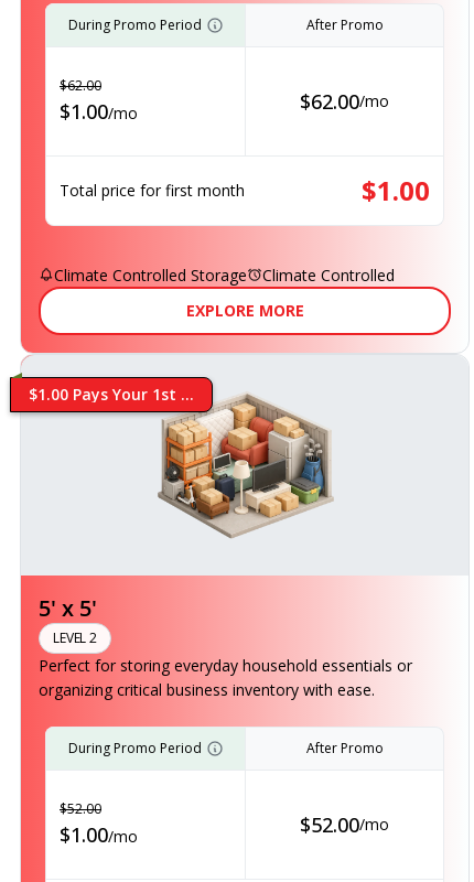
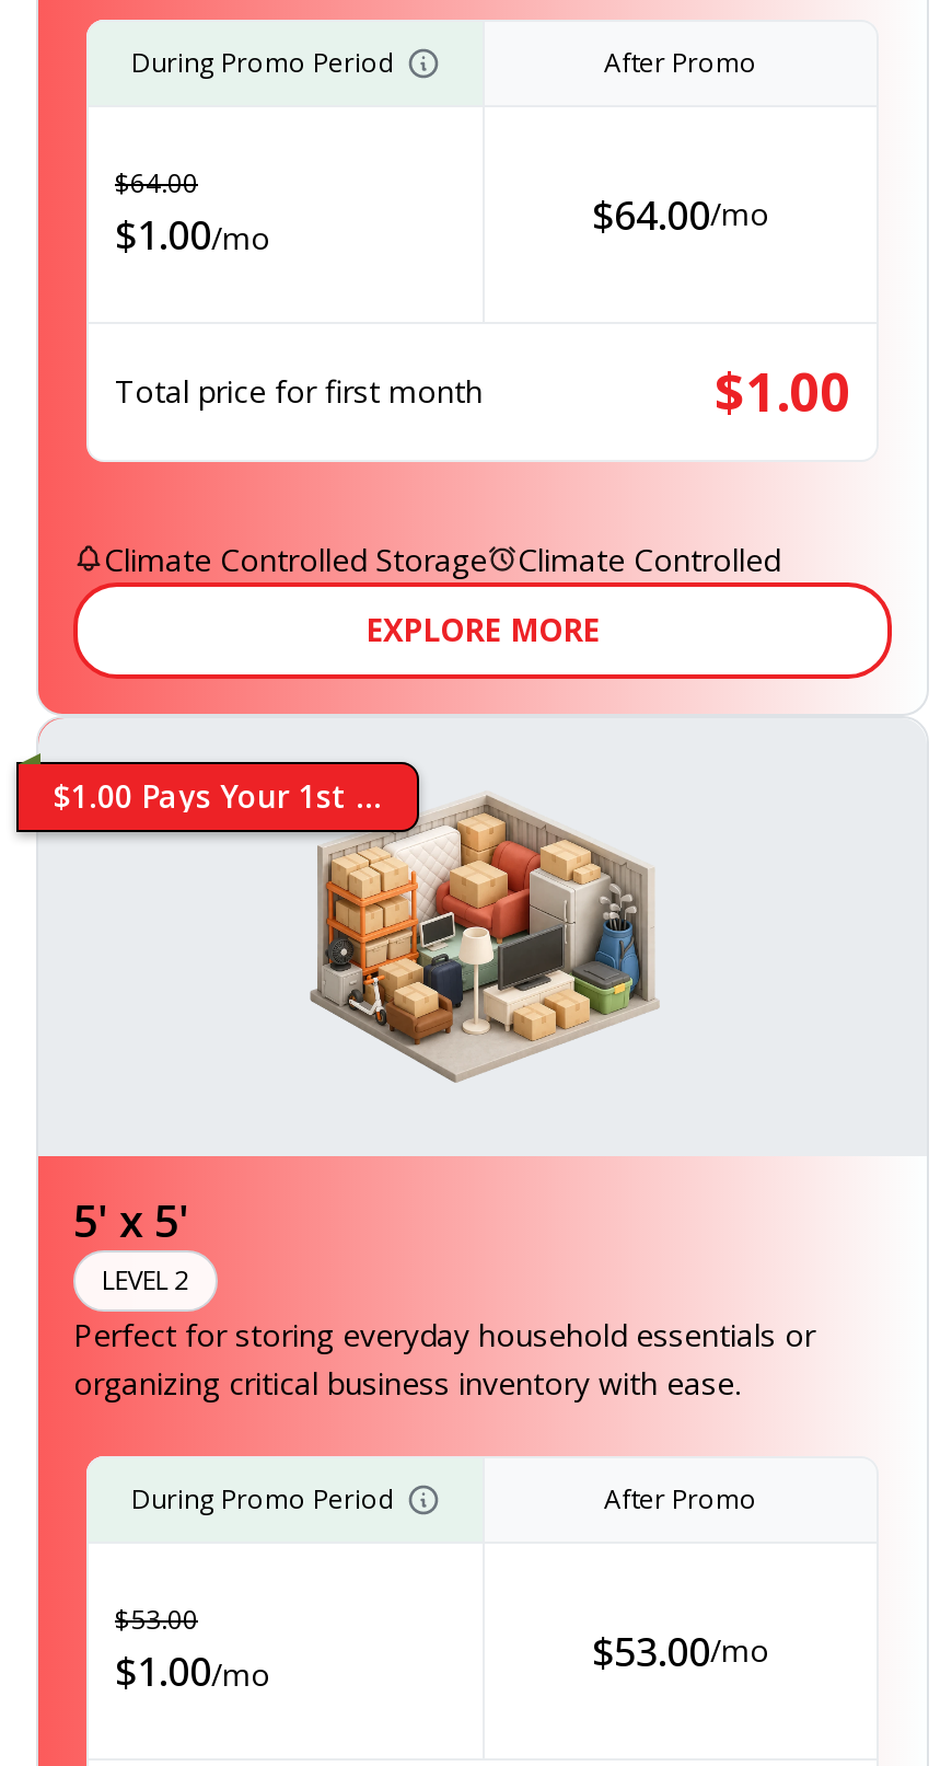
[60,76,101,95] $62.00 -> [115,165,198,202] $64.00
[300,88,389,114] $62.00/mo -> [592,188,769,240] $64.00/mo
[60,800,101,818] $52.00 -> [115,1601,198,1638] $53.00
[300,811,389,838] $52.00/mo -> [592,1624,769,1677] $53.00/mo

